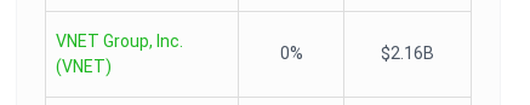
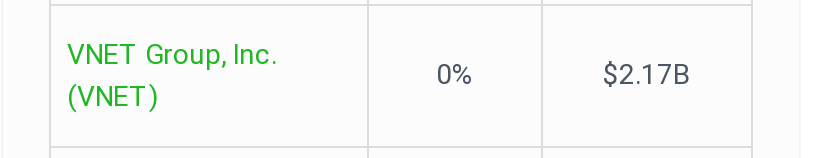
[381,43,434,63] $2.16B -> [603,58,691,90] $2.17B

